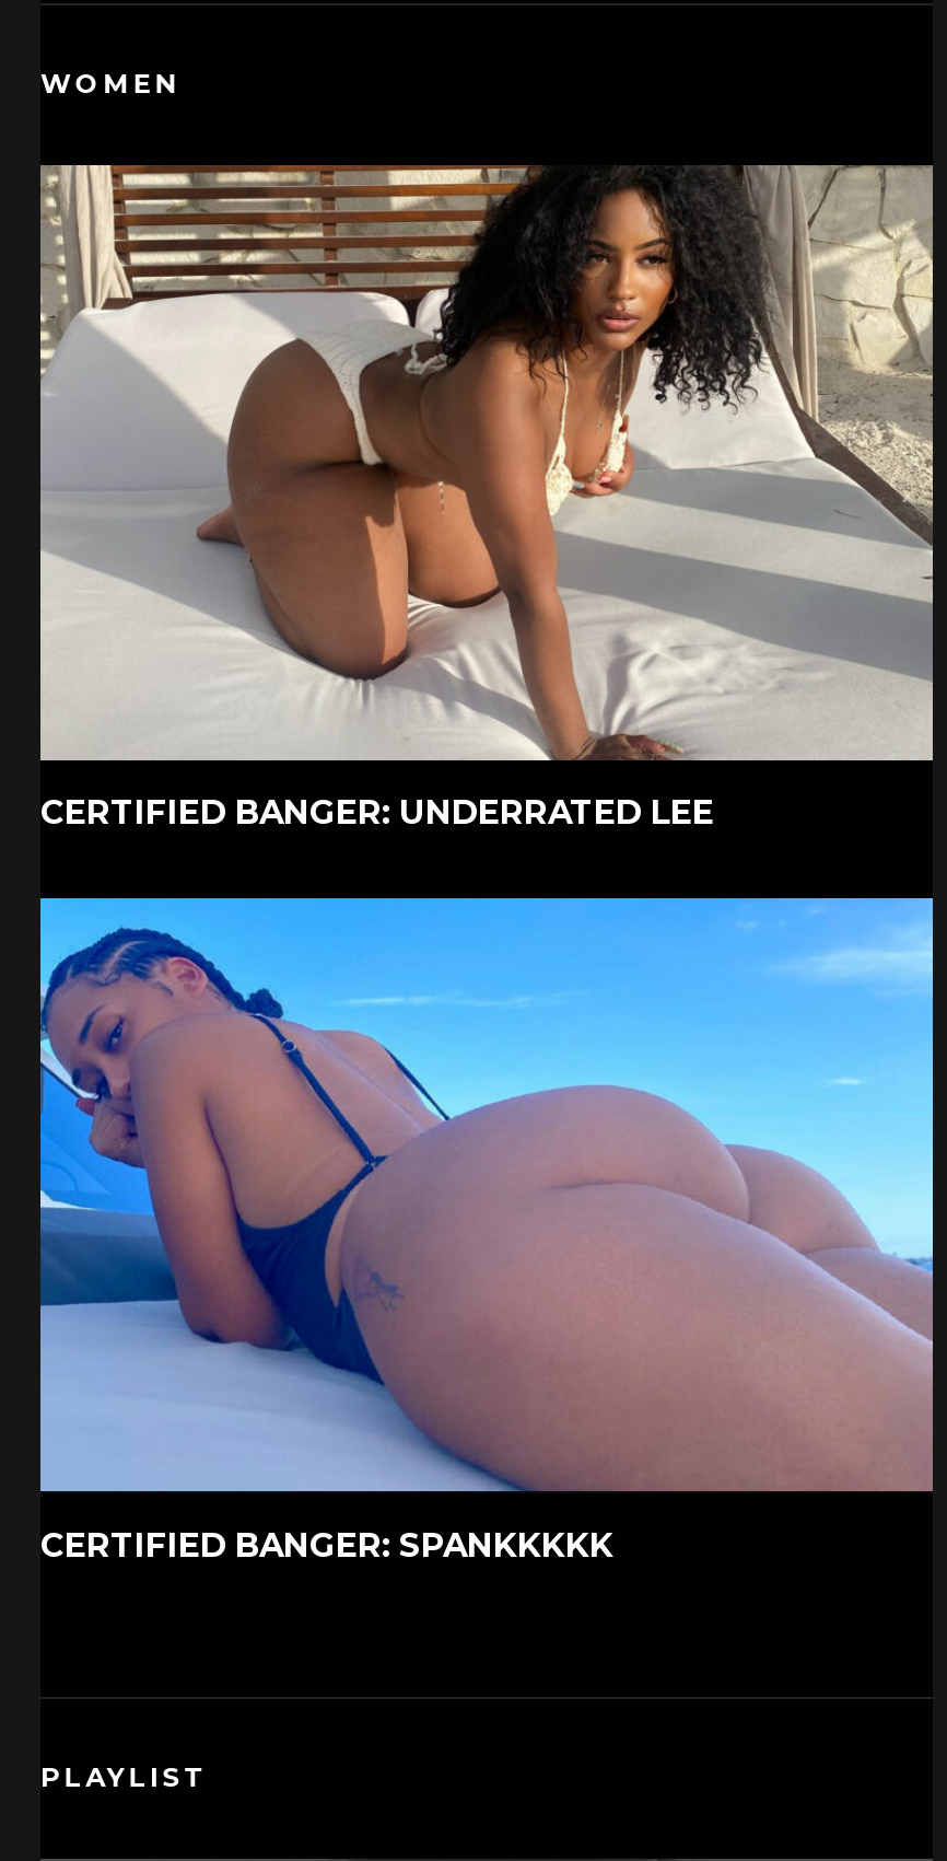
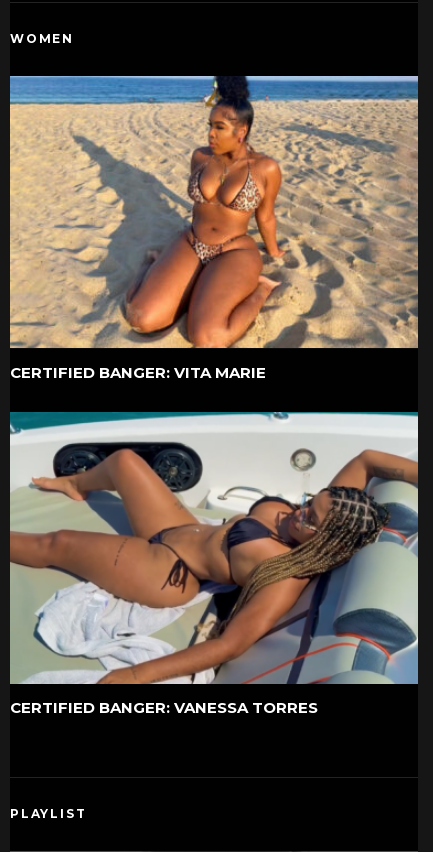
[40,163,935,833] [image] | CERTIFIED BANGER: UNDERRATED LEE -> [9,75,419,382] [image] | CERTIFIED BANGER: VITA MARIE
[38,896,935,1566] [image] | CERTIFIED BANGER: SPANKKKKK -> [9,411,419,717] [image] | CERTIFIED BANGER: VANESSA TORRES

